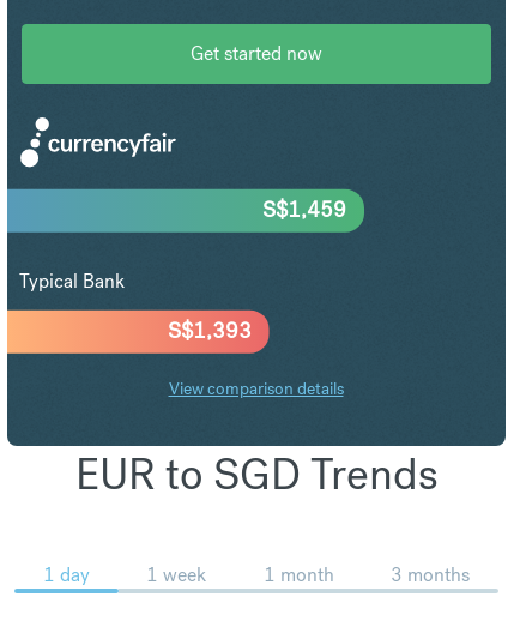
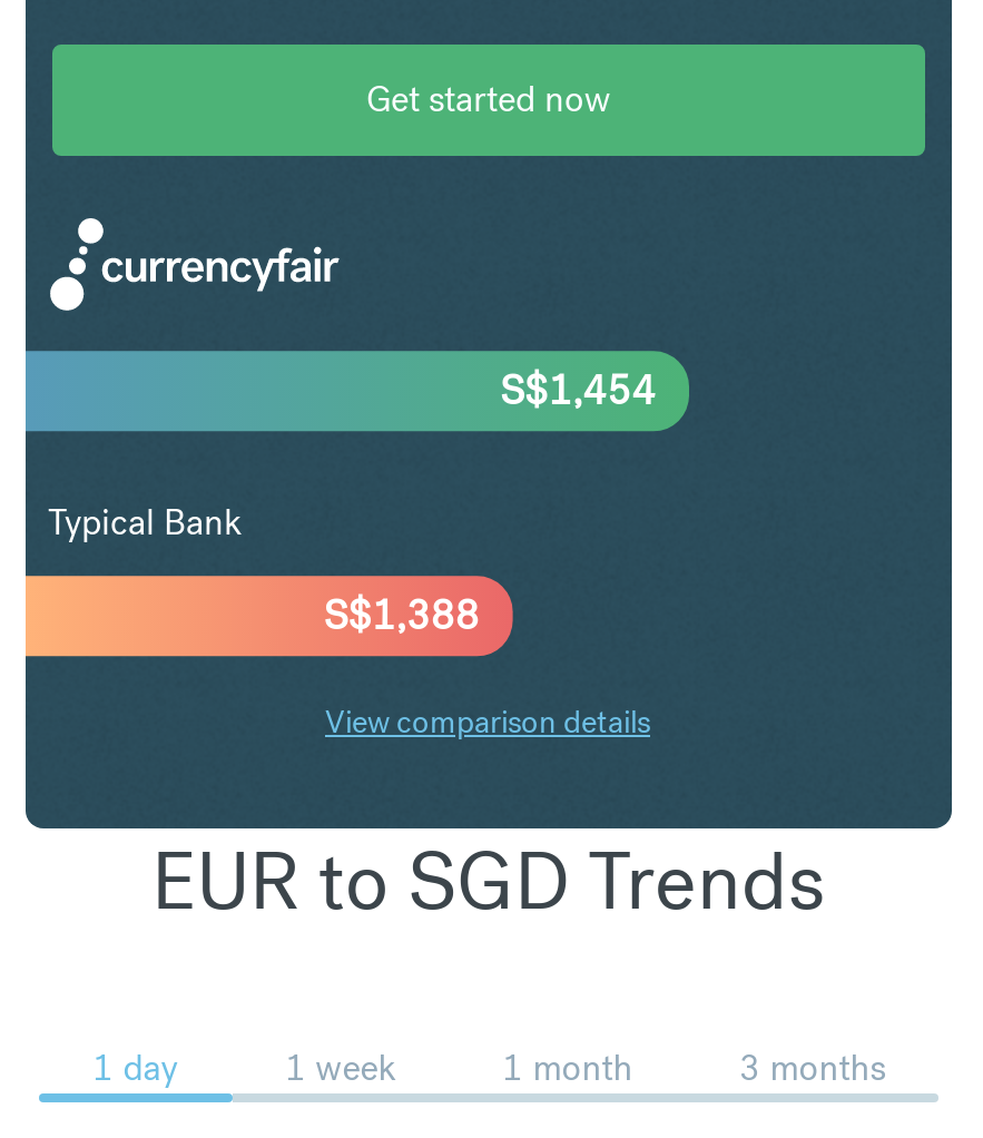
[262,195,346,223] S$1,459 -> [500,364,656,415] S$1,454
[167,316,251,344] S$1,393 -> [324,589,479,640] S$1,388

